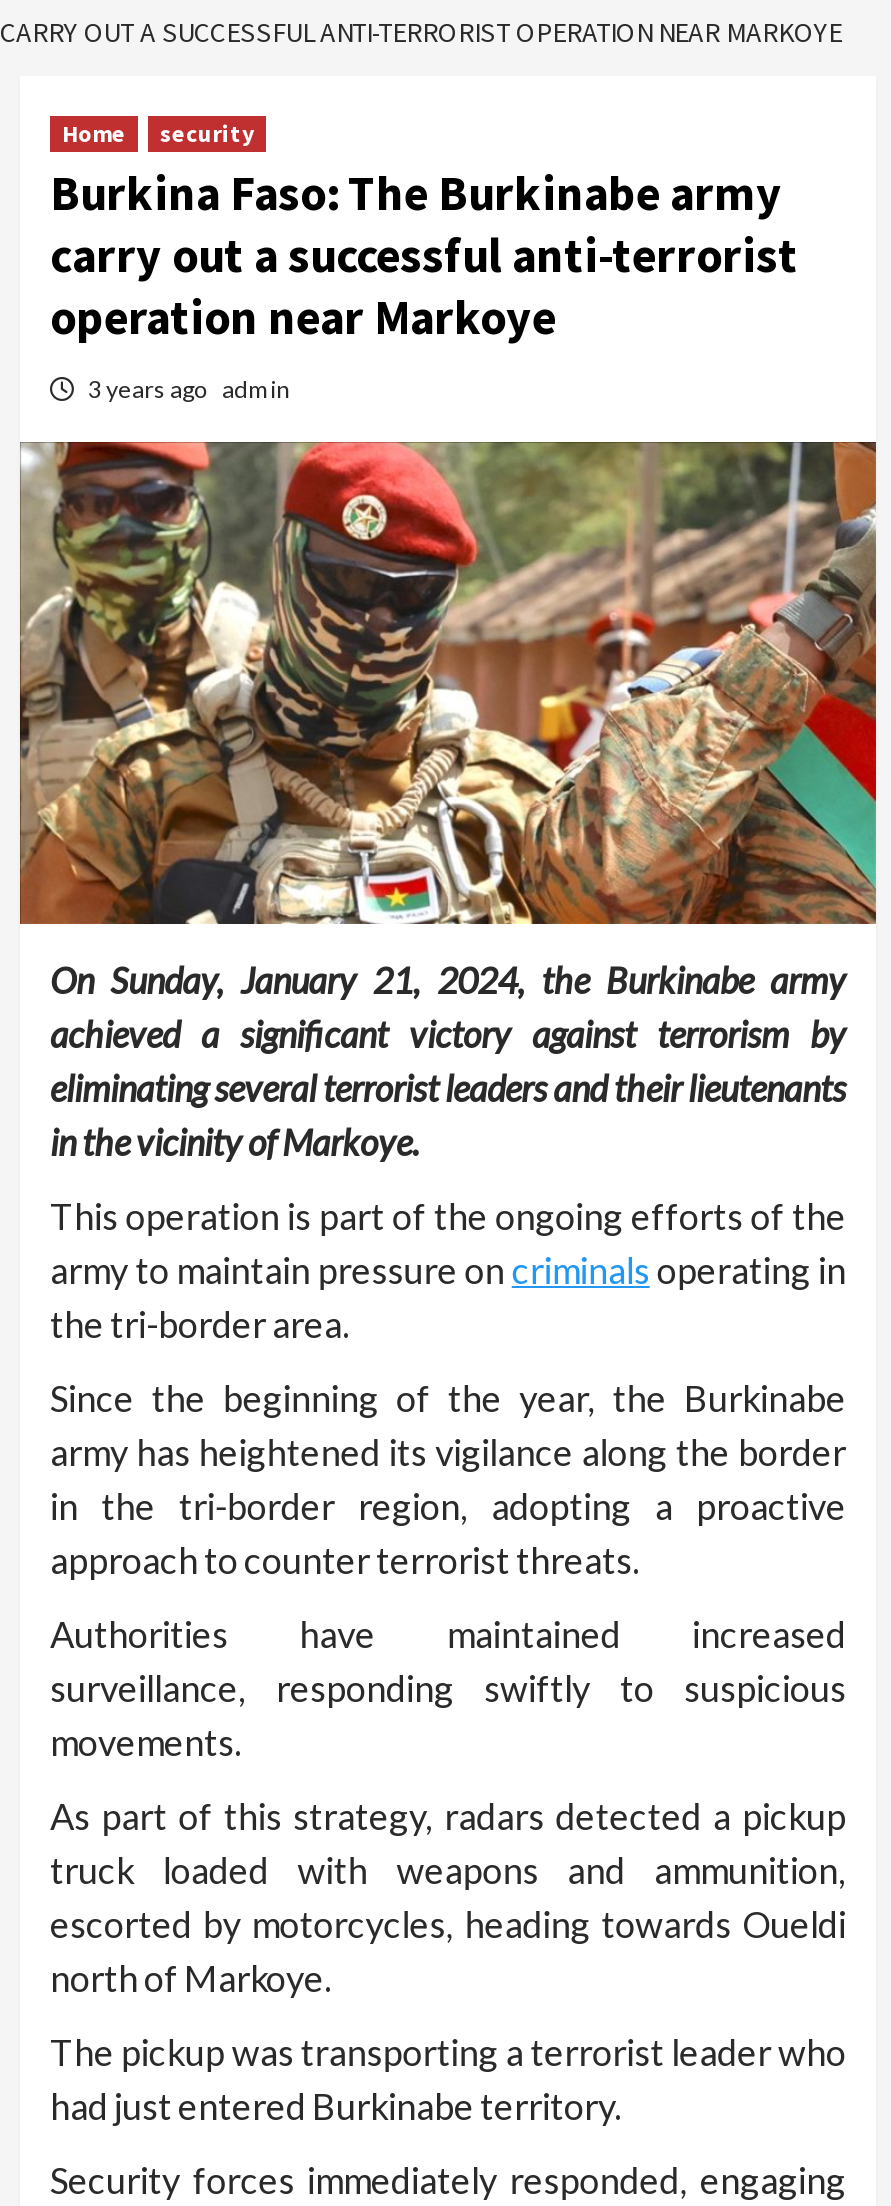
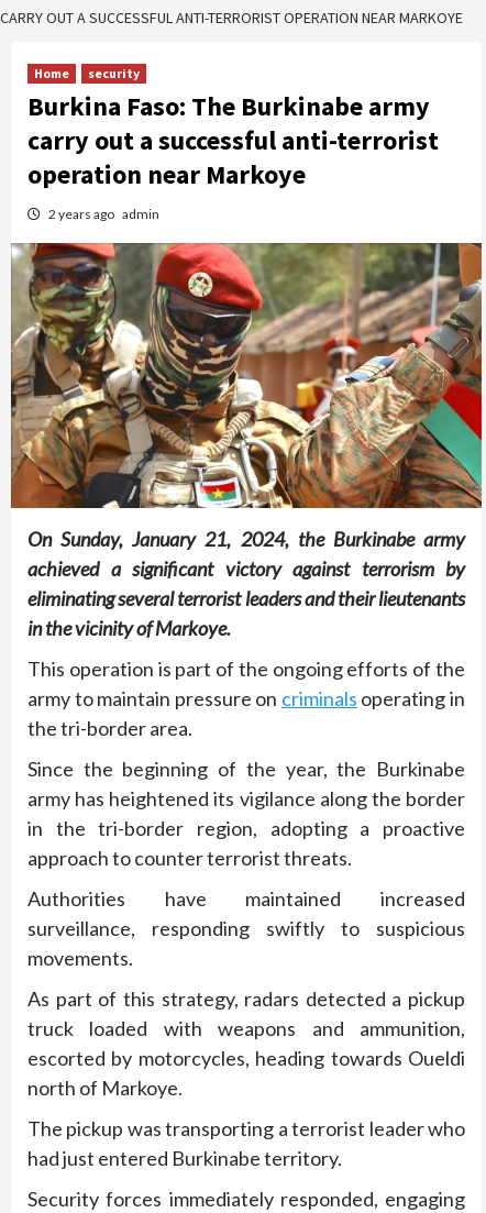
[88,374,290,404] 3 years ago admin -> [48,206,159,222] 2 years ago admin

